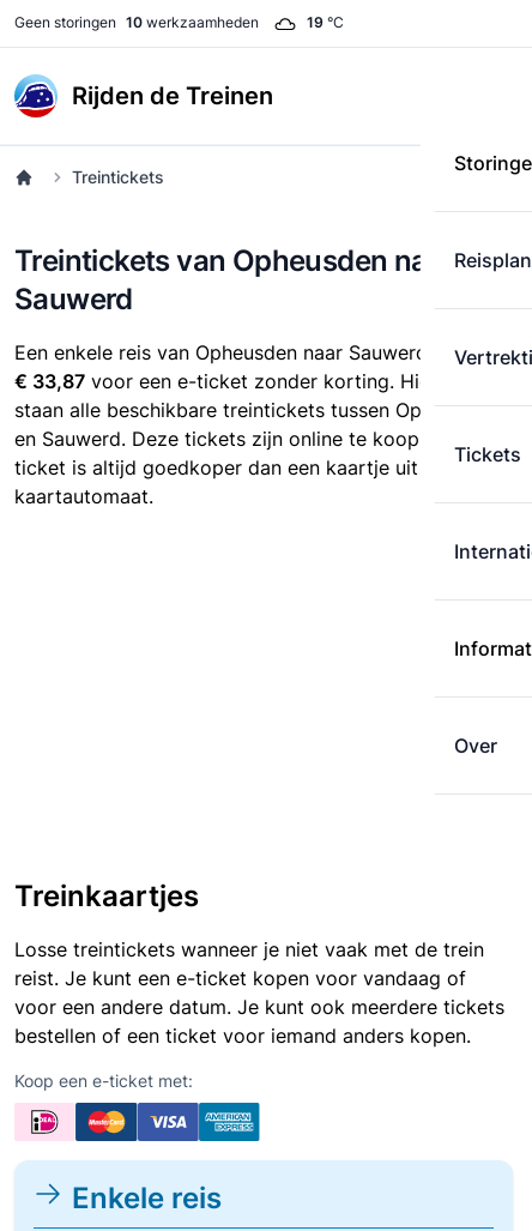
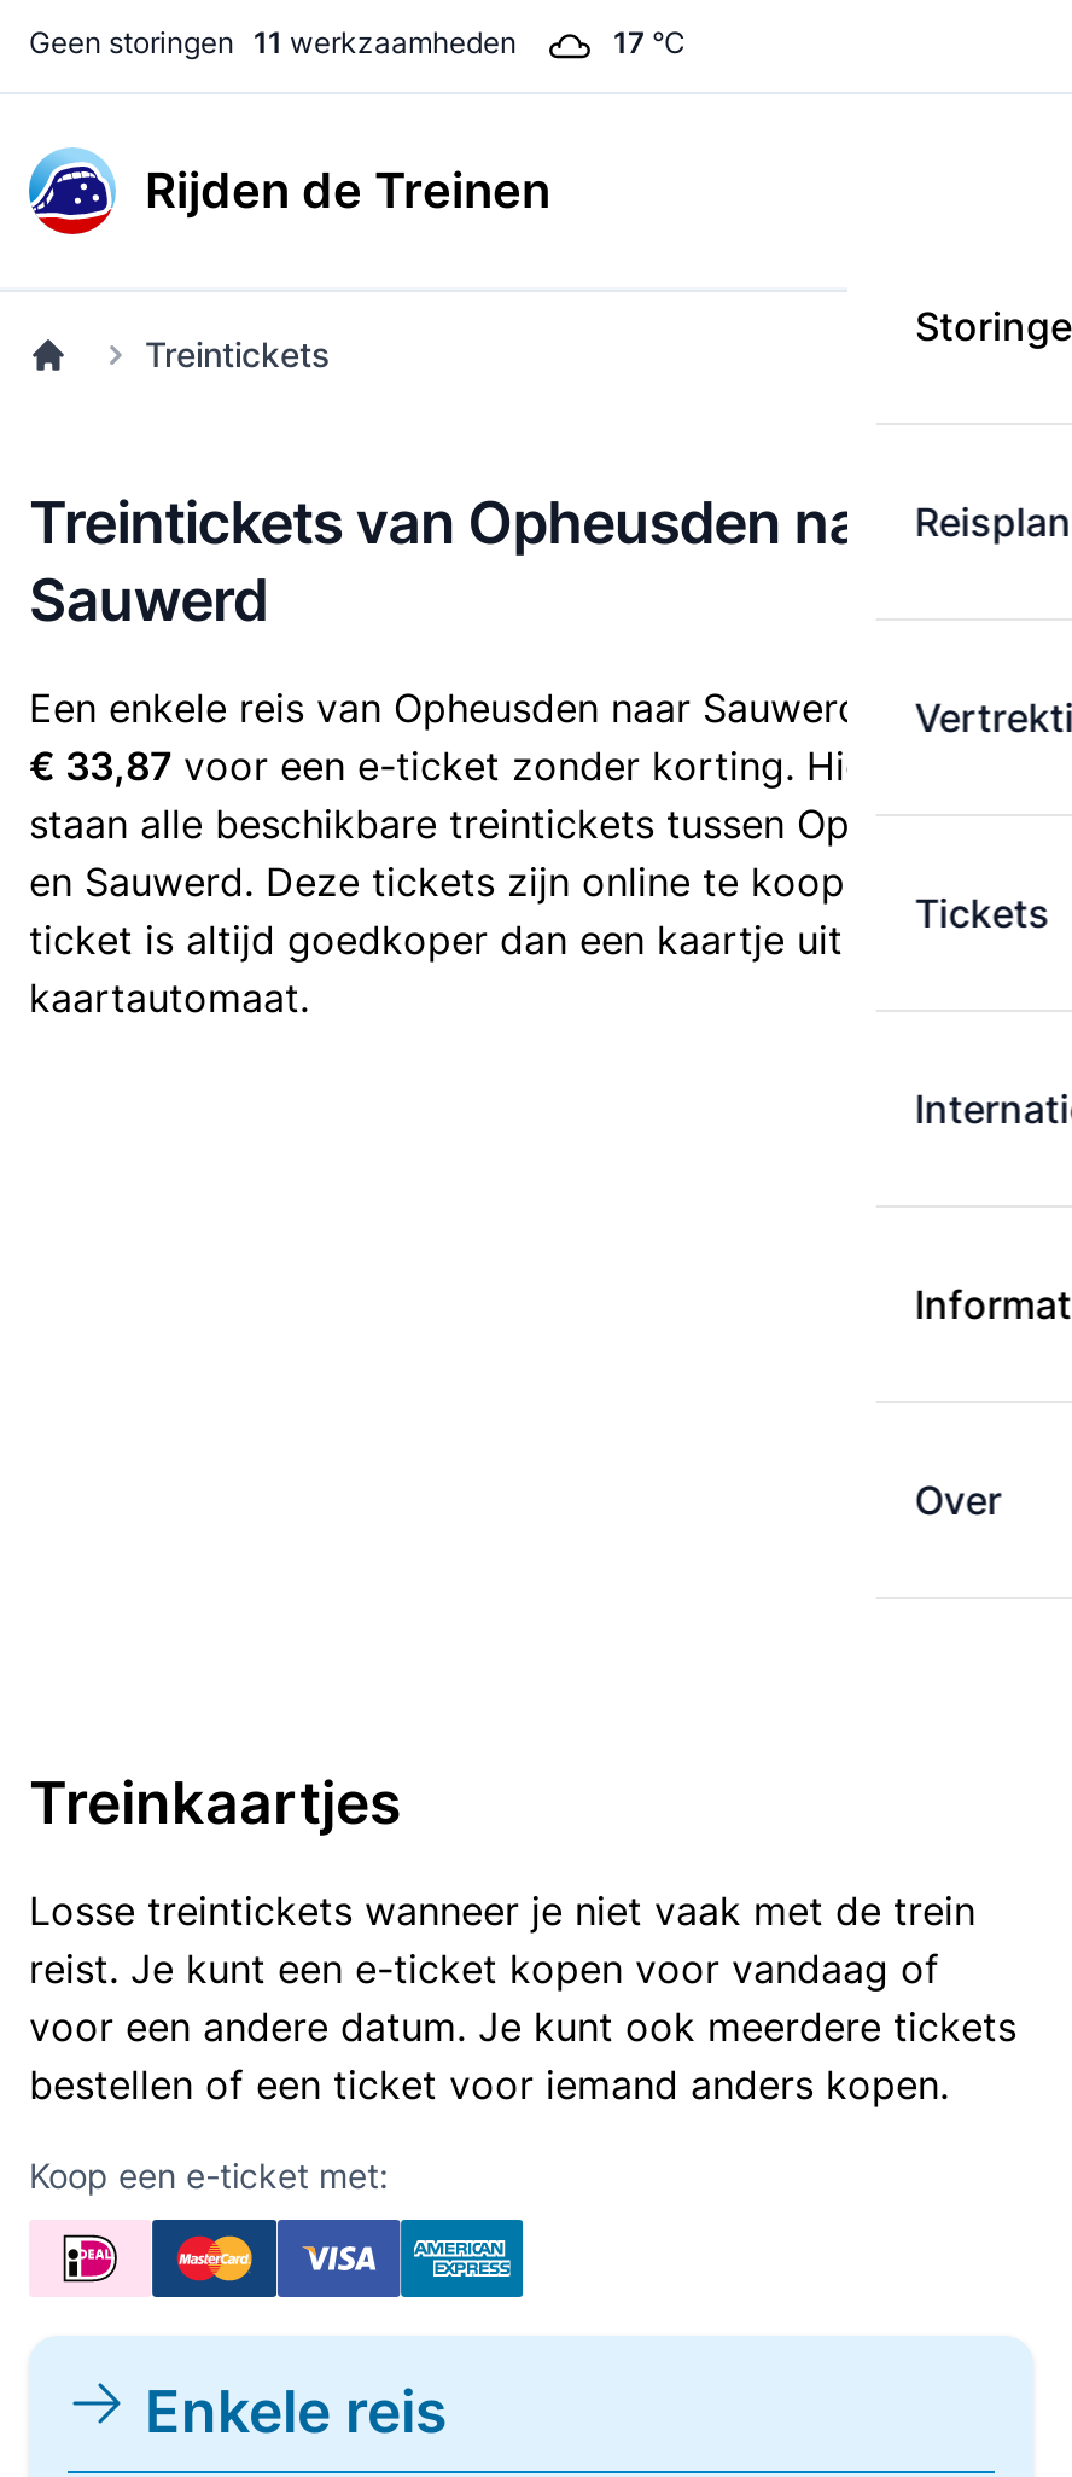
[14,13,259,31] Geen storingen 10 werkzaamheden -> [29,24,517,60] Geen storingen 11 werkzaamheden
[307,13,344,31] 19 °C -> [613,24,686,60] 17 °C

